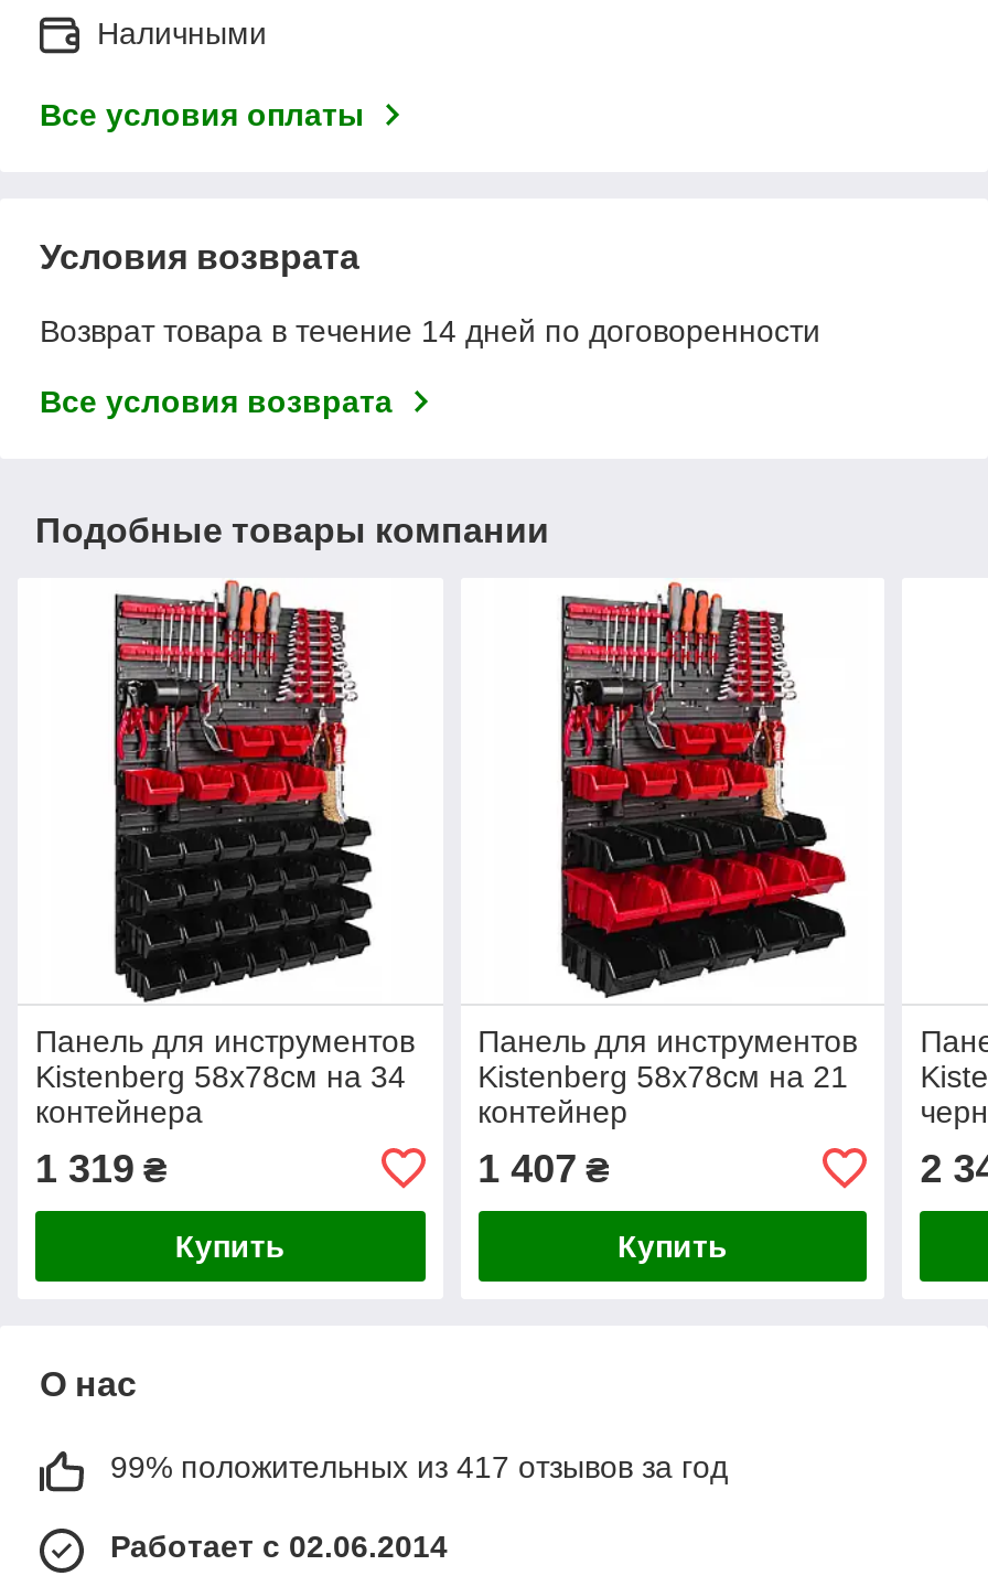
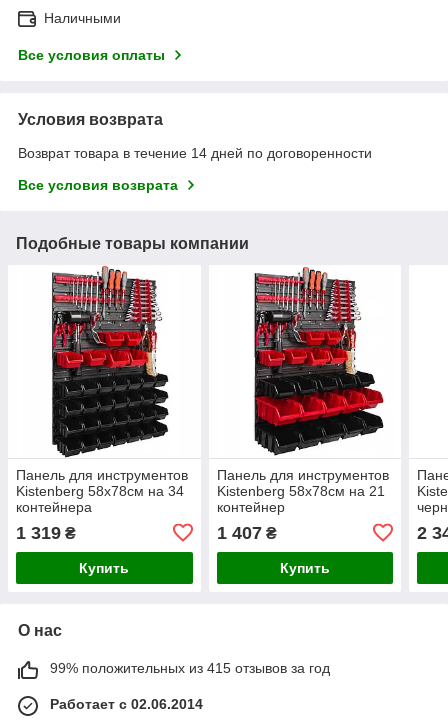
[110,1449,728,1484] 99% положительных из 417 отзывов за год -> [50,660,330,676] 99% положительных из 415 отзывов за год

